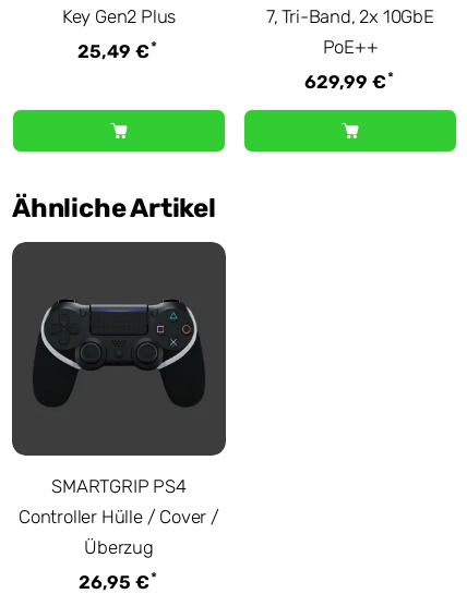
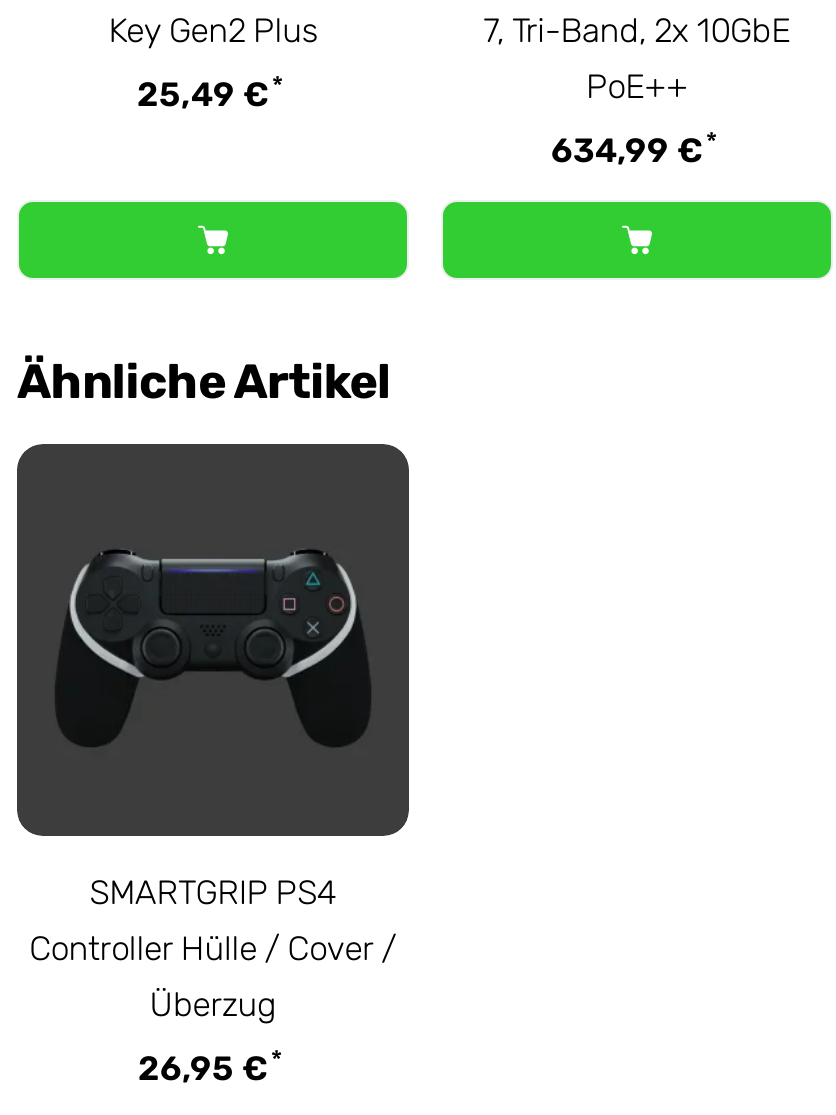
[304,71,390,92] 629,99 € -> [551,130,711,170] 634,99 €

